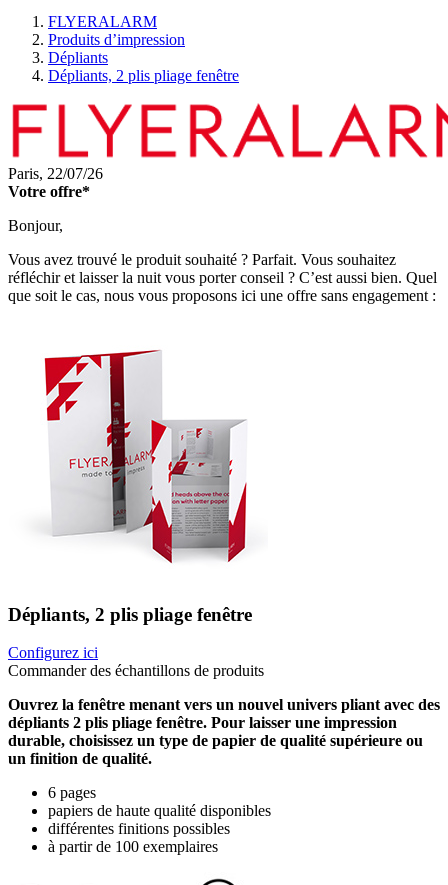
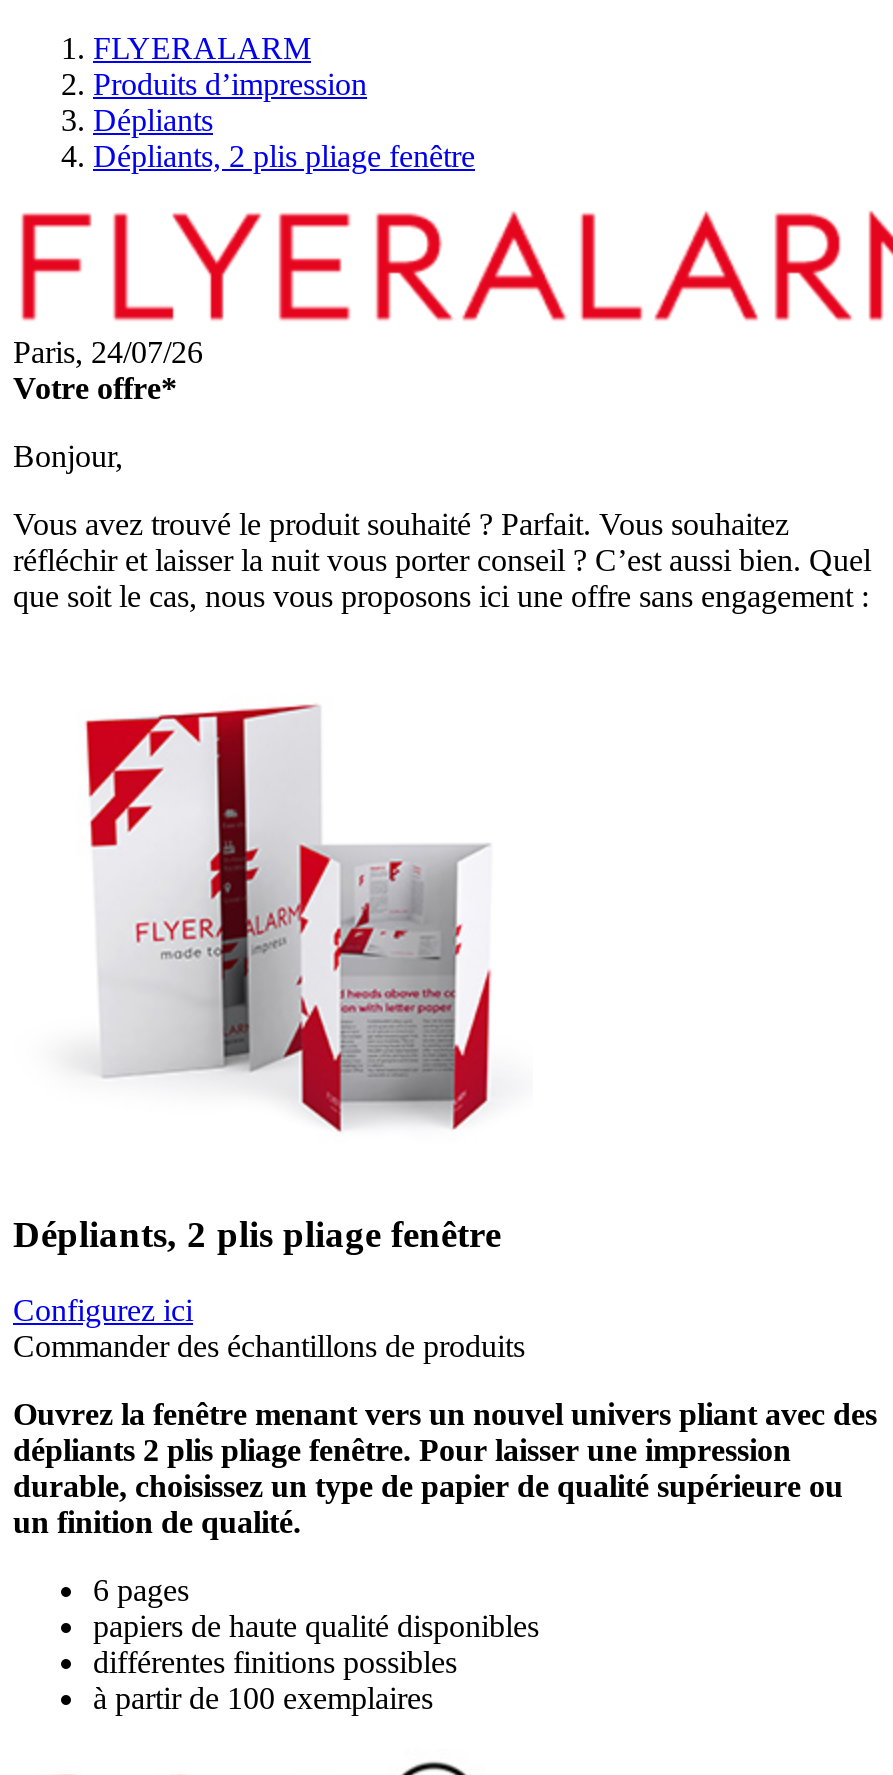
[8,165,103,182] Paris, 22/07/26 -> [13,335,203,369] Paris, 24/07/26

